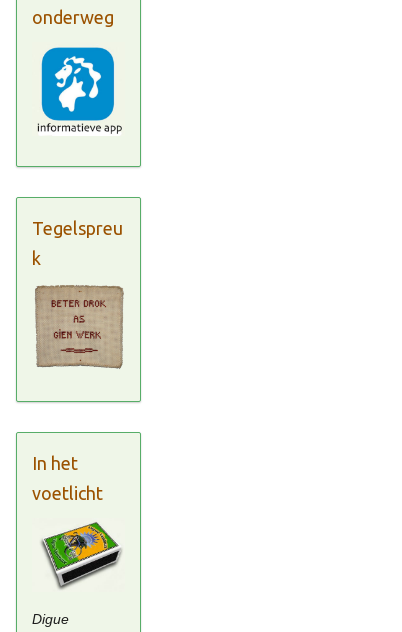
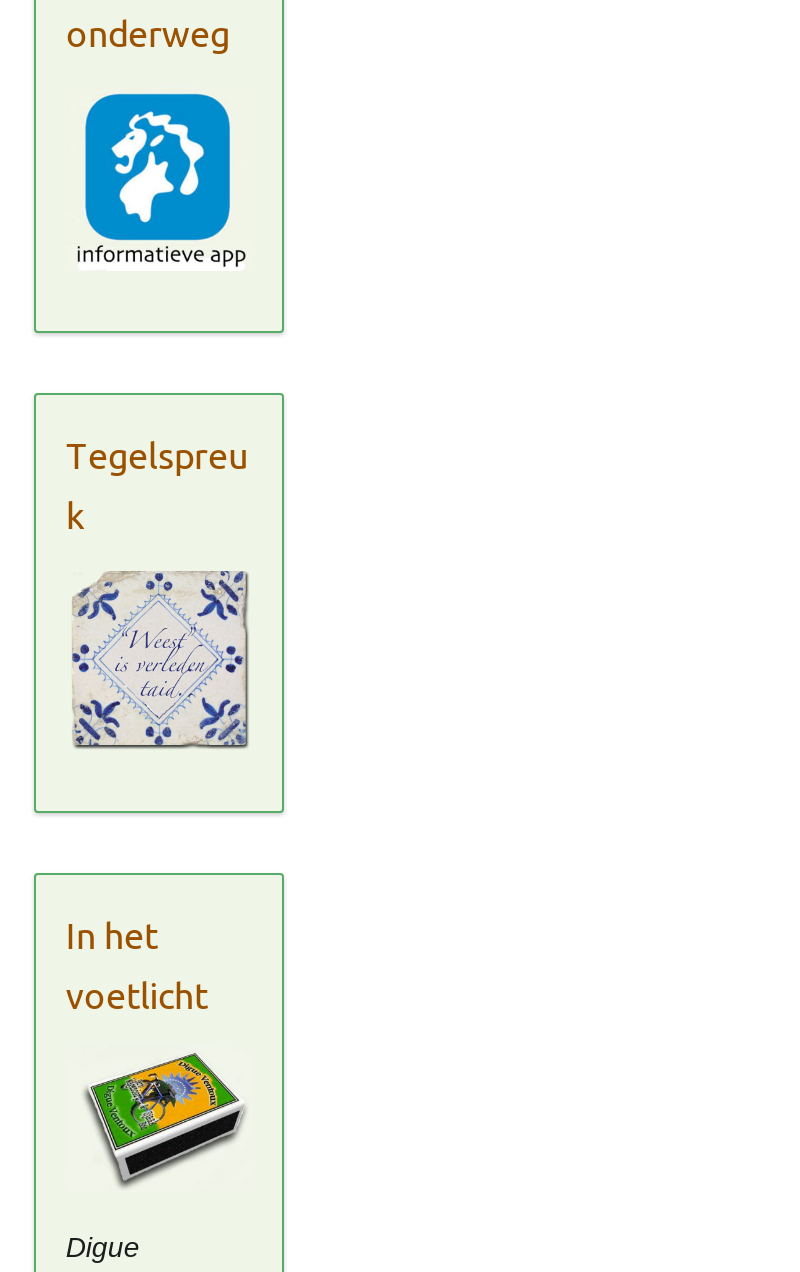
[34,285,123,369] [image] -> [72,571,246,749] [image]

